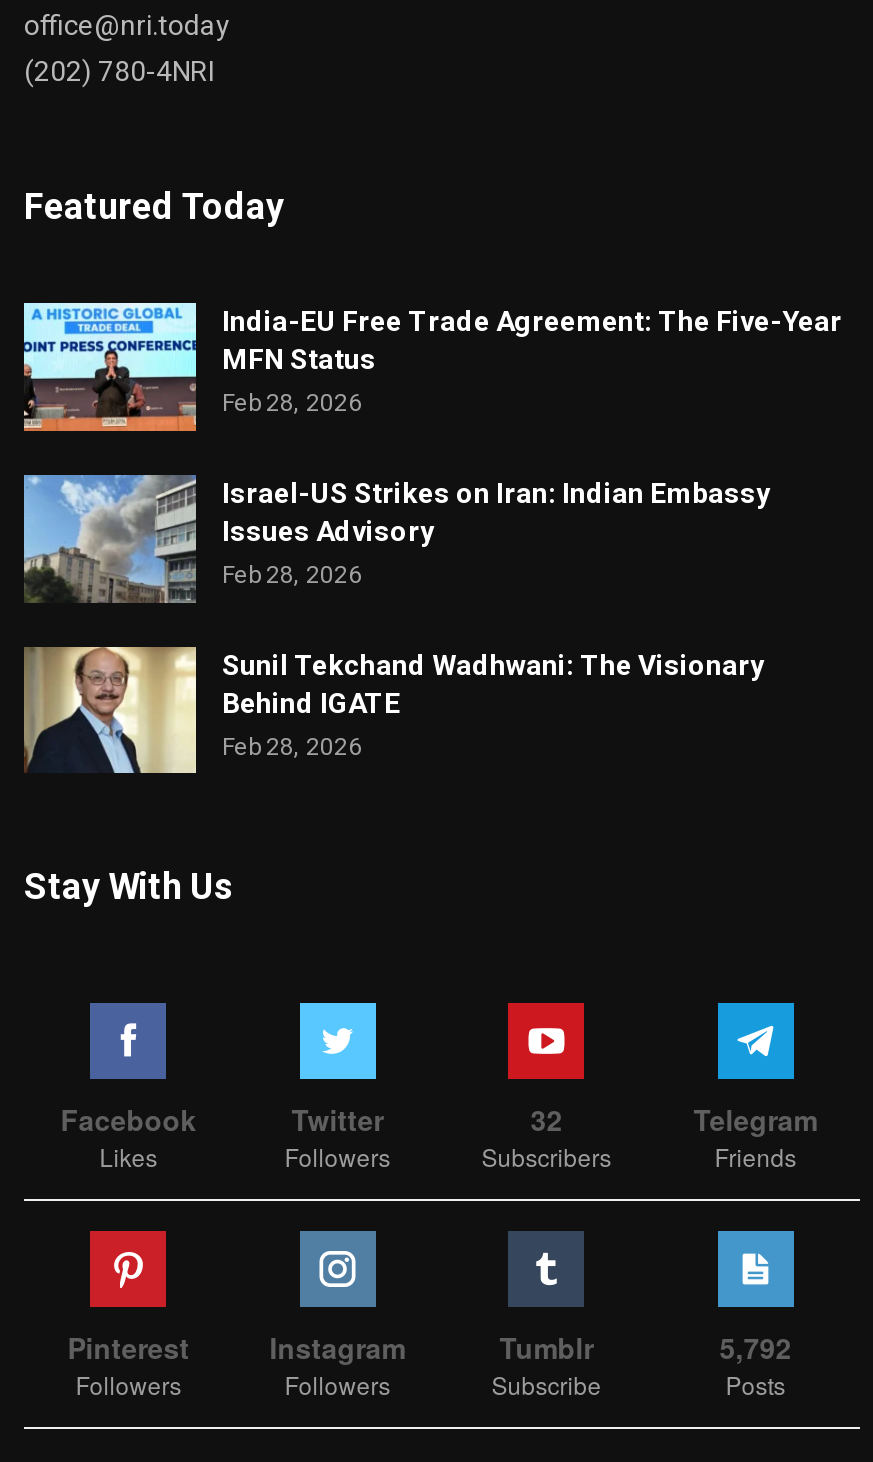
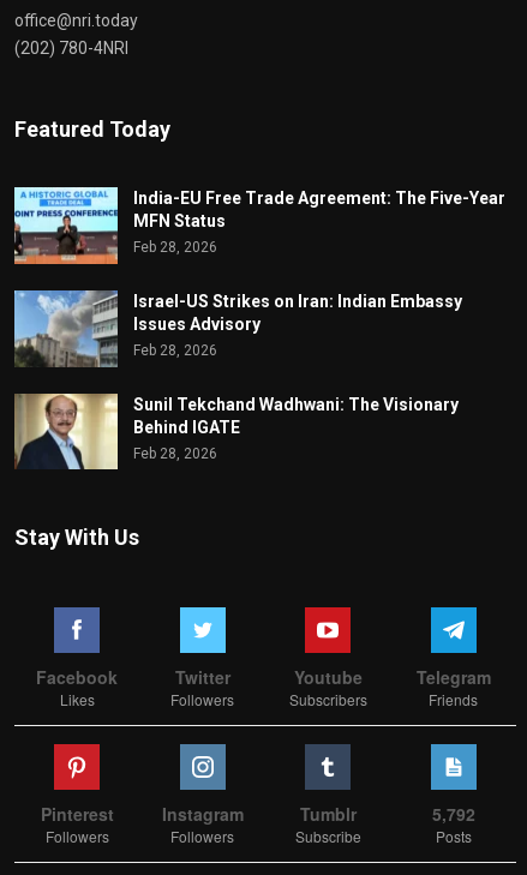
[530,1099,562,1139] 32 -> [294,665,362,689] Youtube

